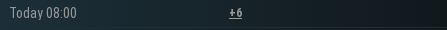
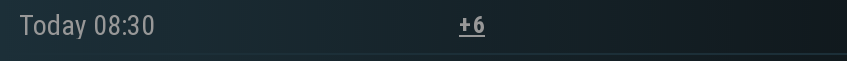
[9,5,77,21] Today 08:00 -> [19,9,155,41] Today 08:30

